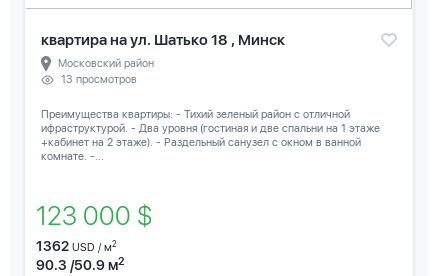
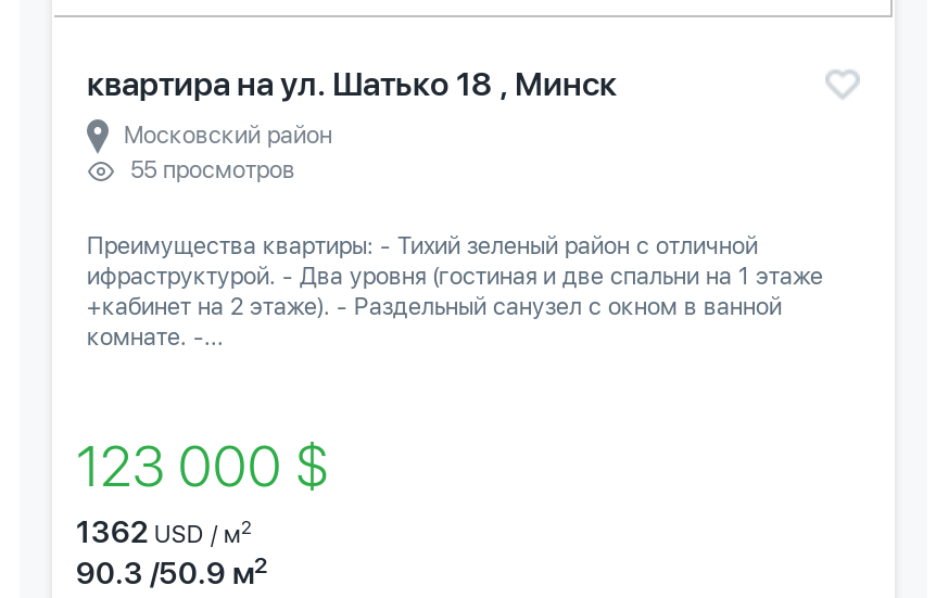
[61,73,137,86] 13 просмотров -> [130,157,295,185] 55 просмотров

